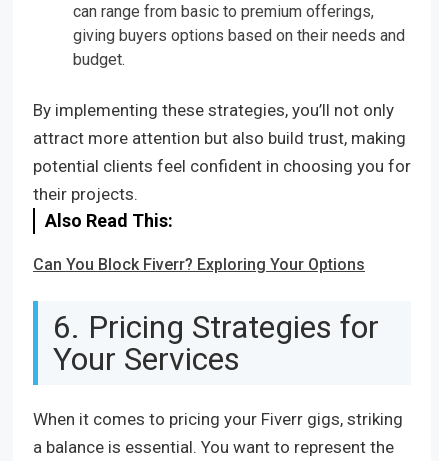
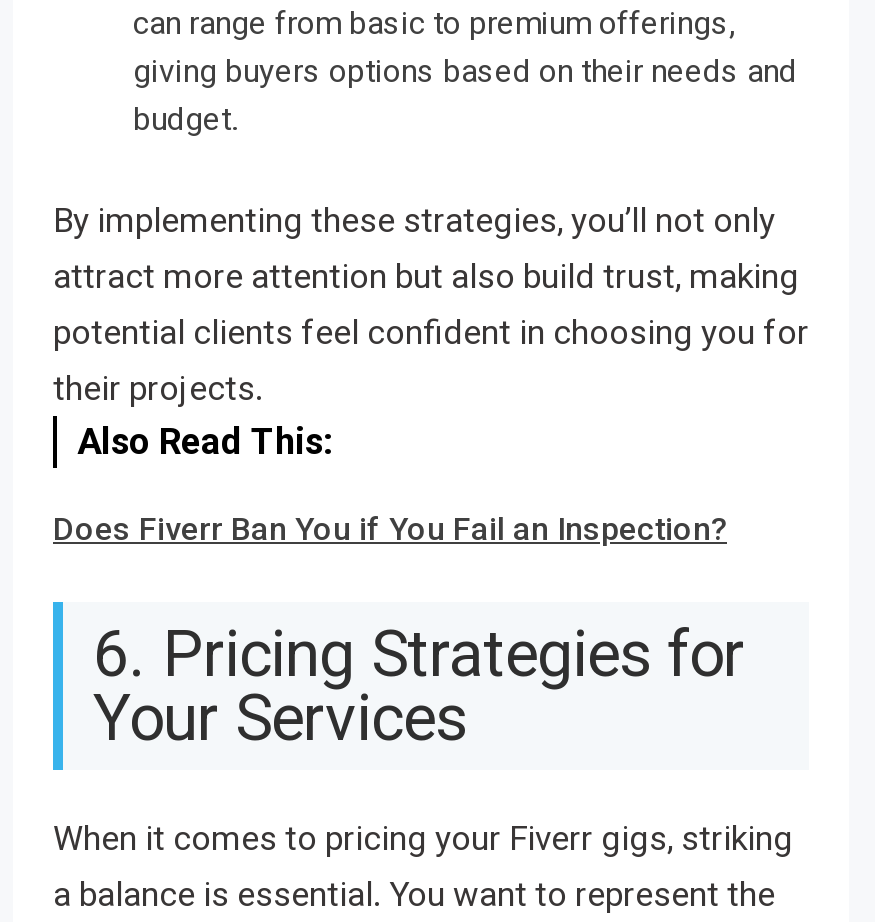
[33,255,365,274] Can You Block Fiverr? Exploring Your Options -> [53,510,727,548] Does Fiverr Ban You if You Fail an Inspection?

